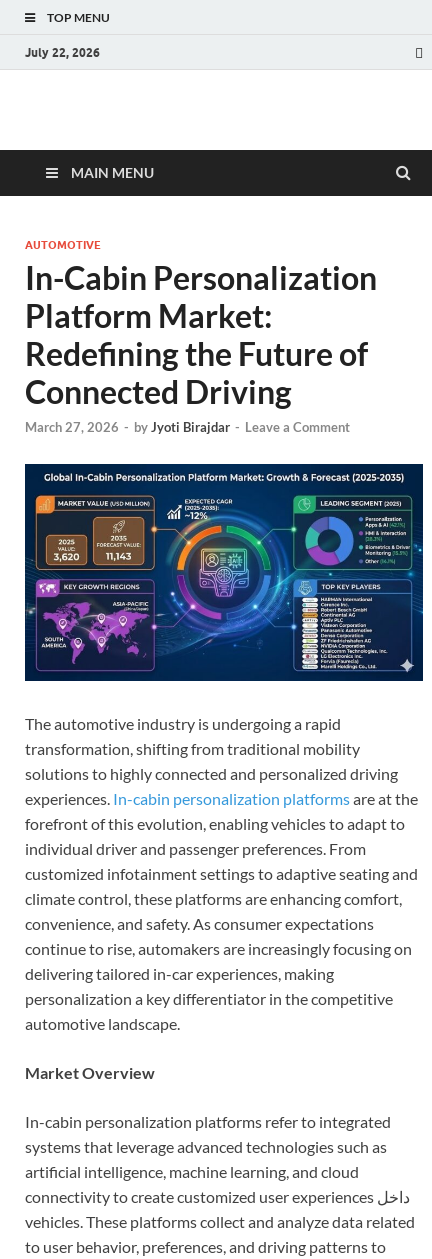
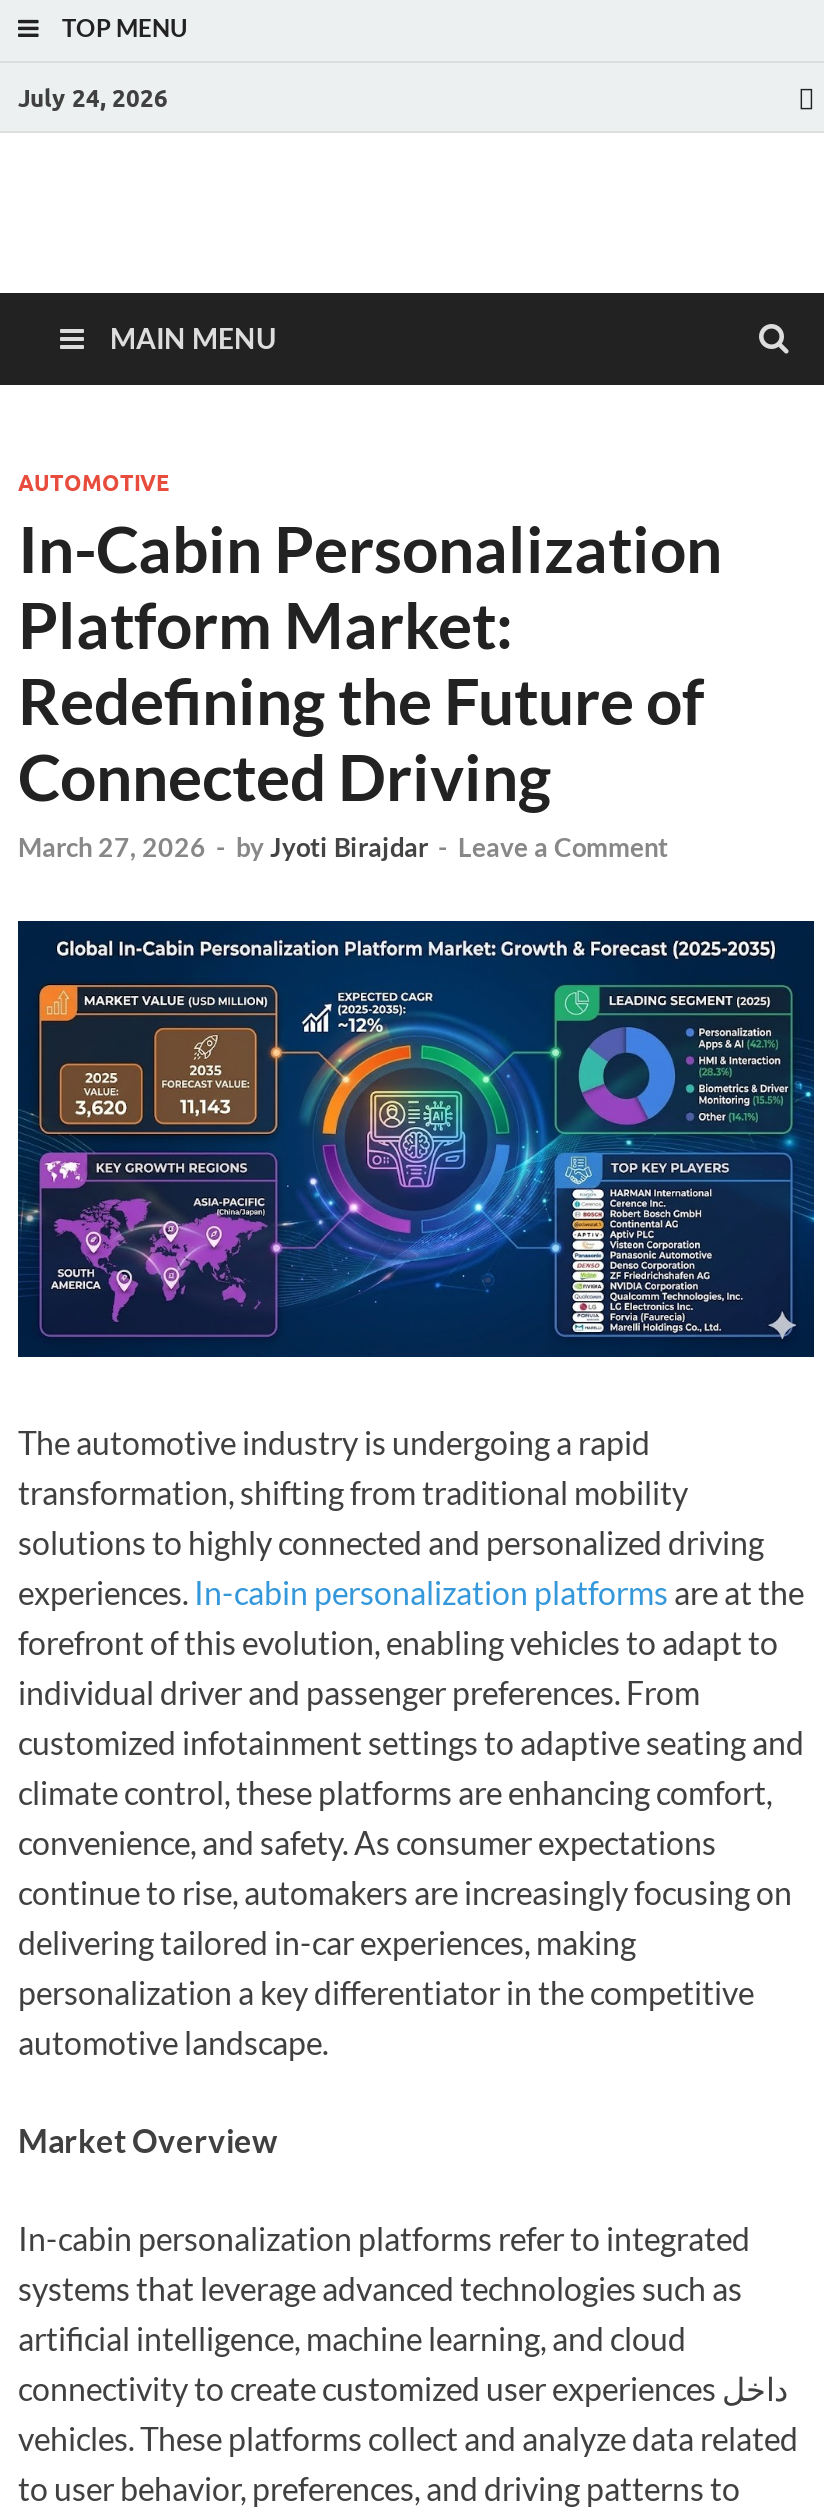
[25,44,100,59] July 22, 2026 -> [18,82,168,112] July 24, 2026

